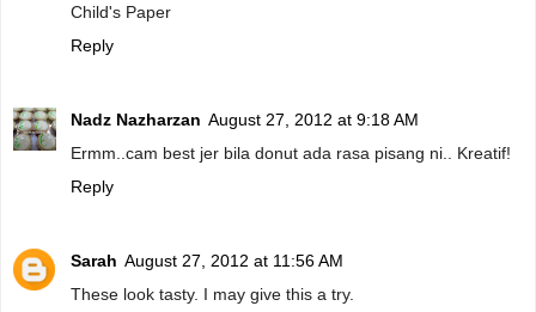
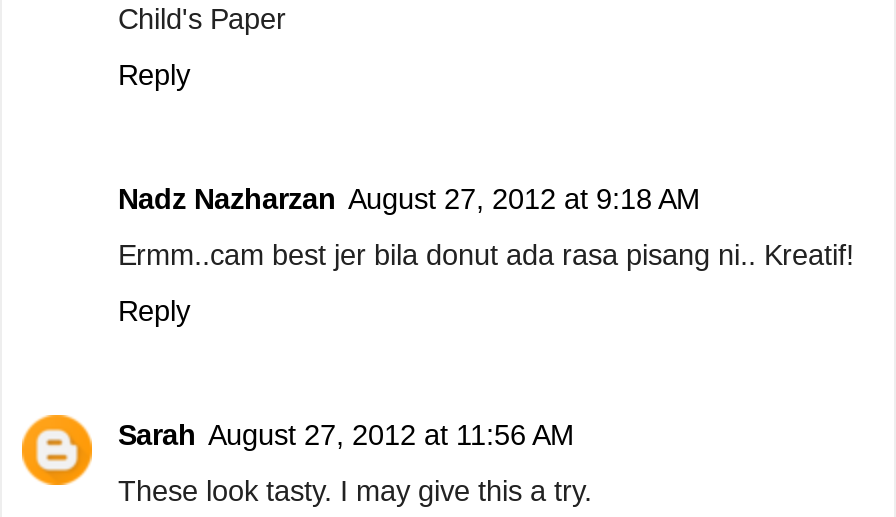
[12,106,57,152] [image] -> none

